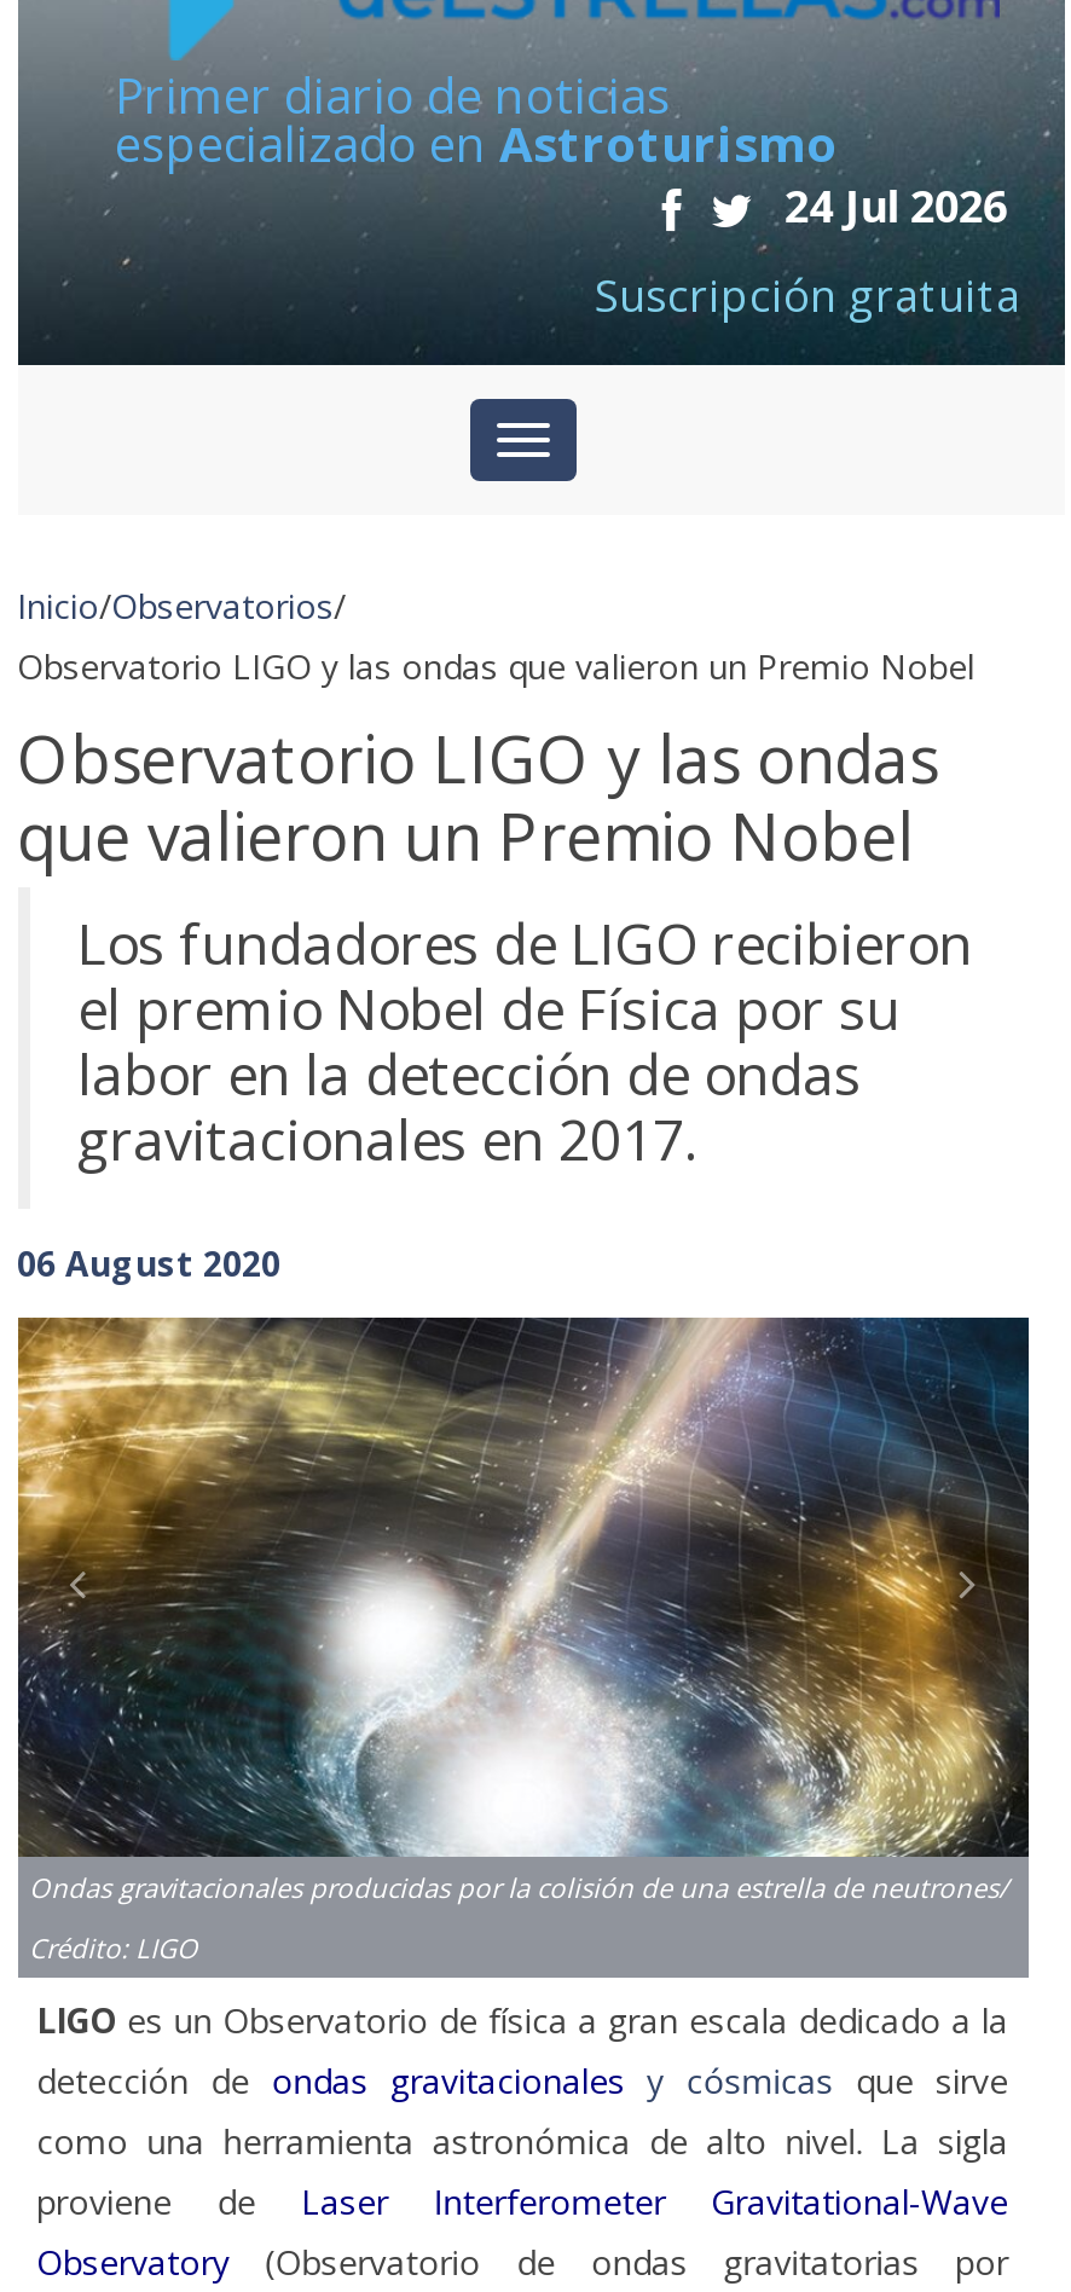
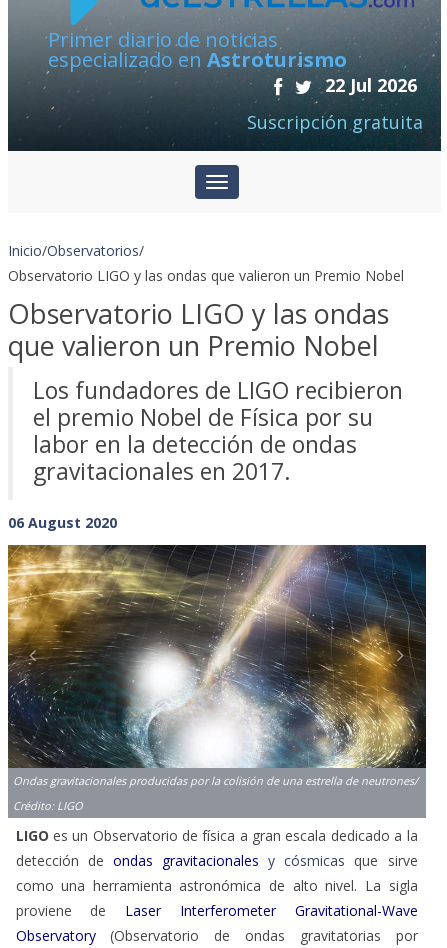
[785,176,1007,234] 24 Jul 2026 -> [325,73,417,97] 22 Jul 2026

